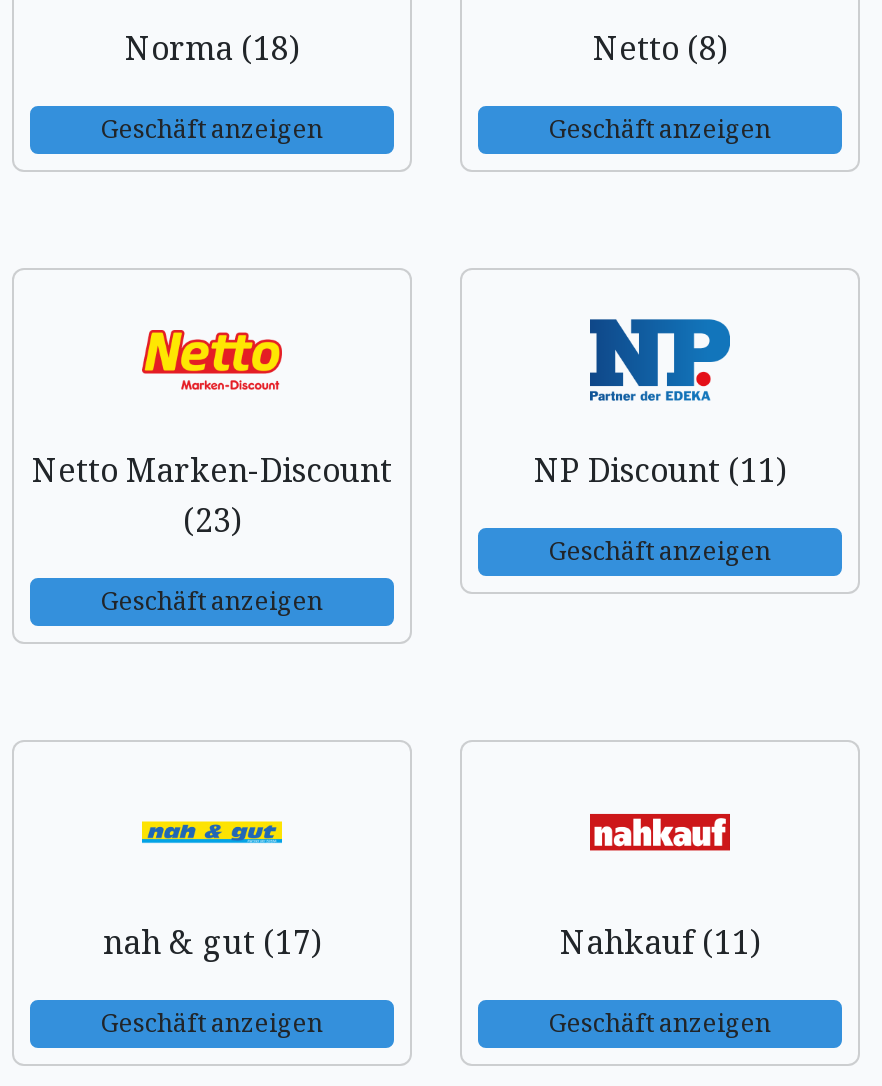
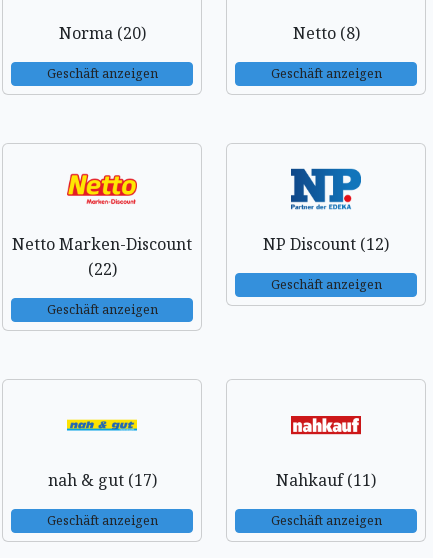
[125,26,299,70] Norma (18) -> [58,22,145,44] Norma (20)
[534,448,786,492] NP Discount (11) -> [263,233,389,255] NP Discount (12)
[183,498,241,542] (23) -> [87,258,116,280] (22)

